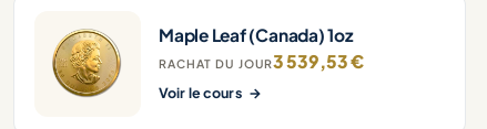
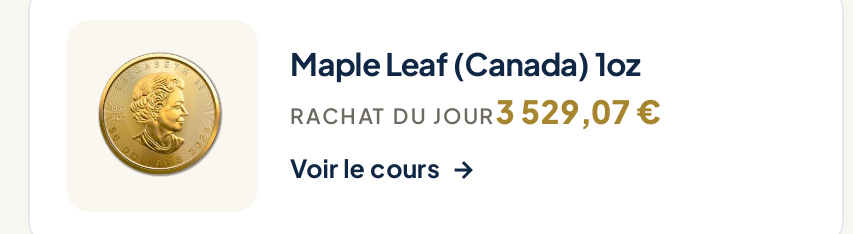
[159,50,364,73] RACHAT DU JOUR3 539,53 € -> [290,90,660,132] RACHAT DU JOUR3 529,07 €

